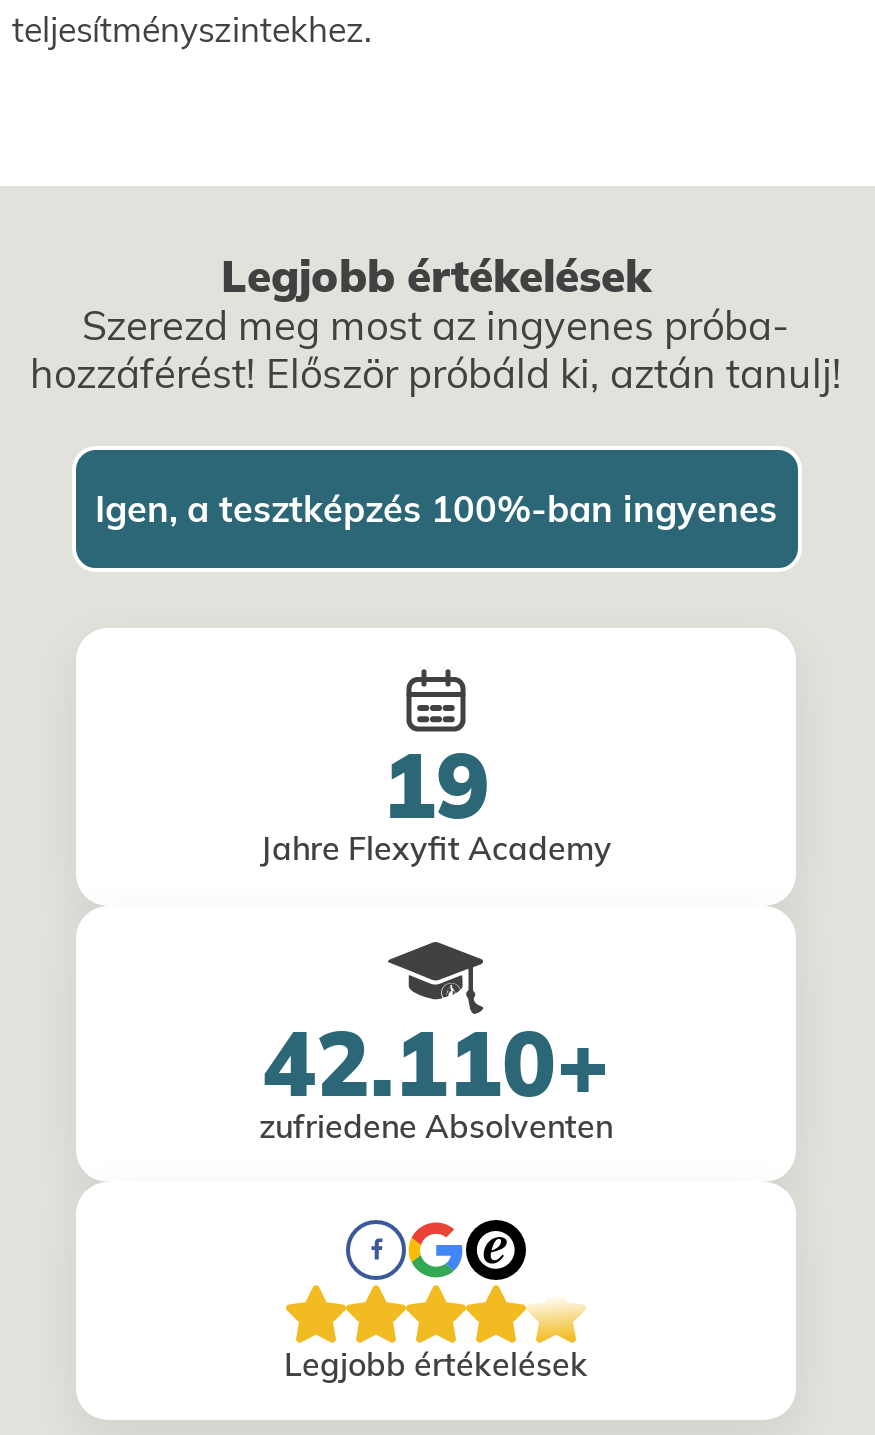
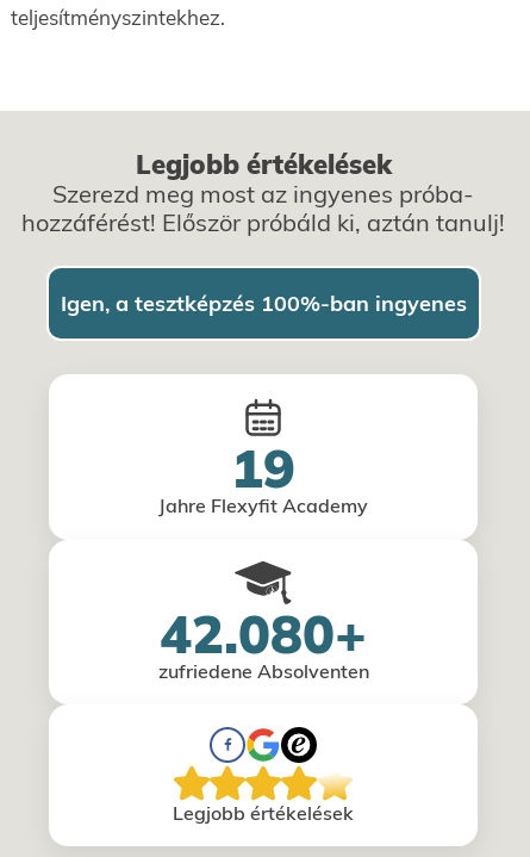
[262,1005,610,1117] 42.110+ -> [160,599,367,666] 42.080+

